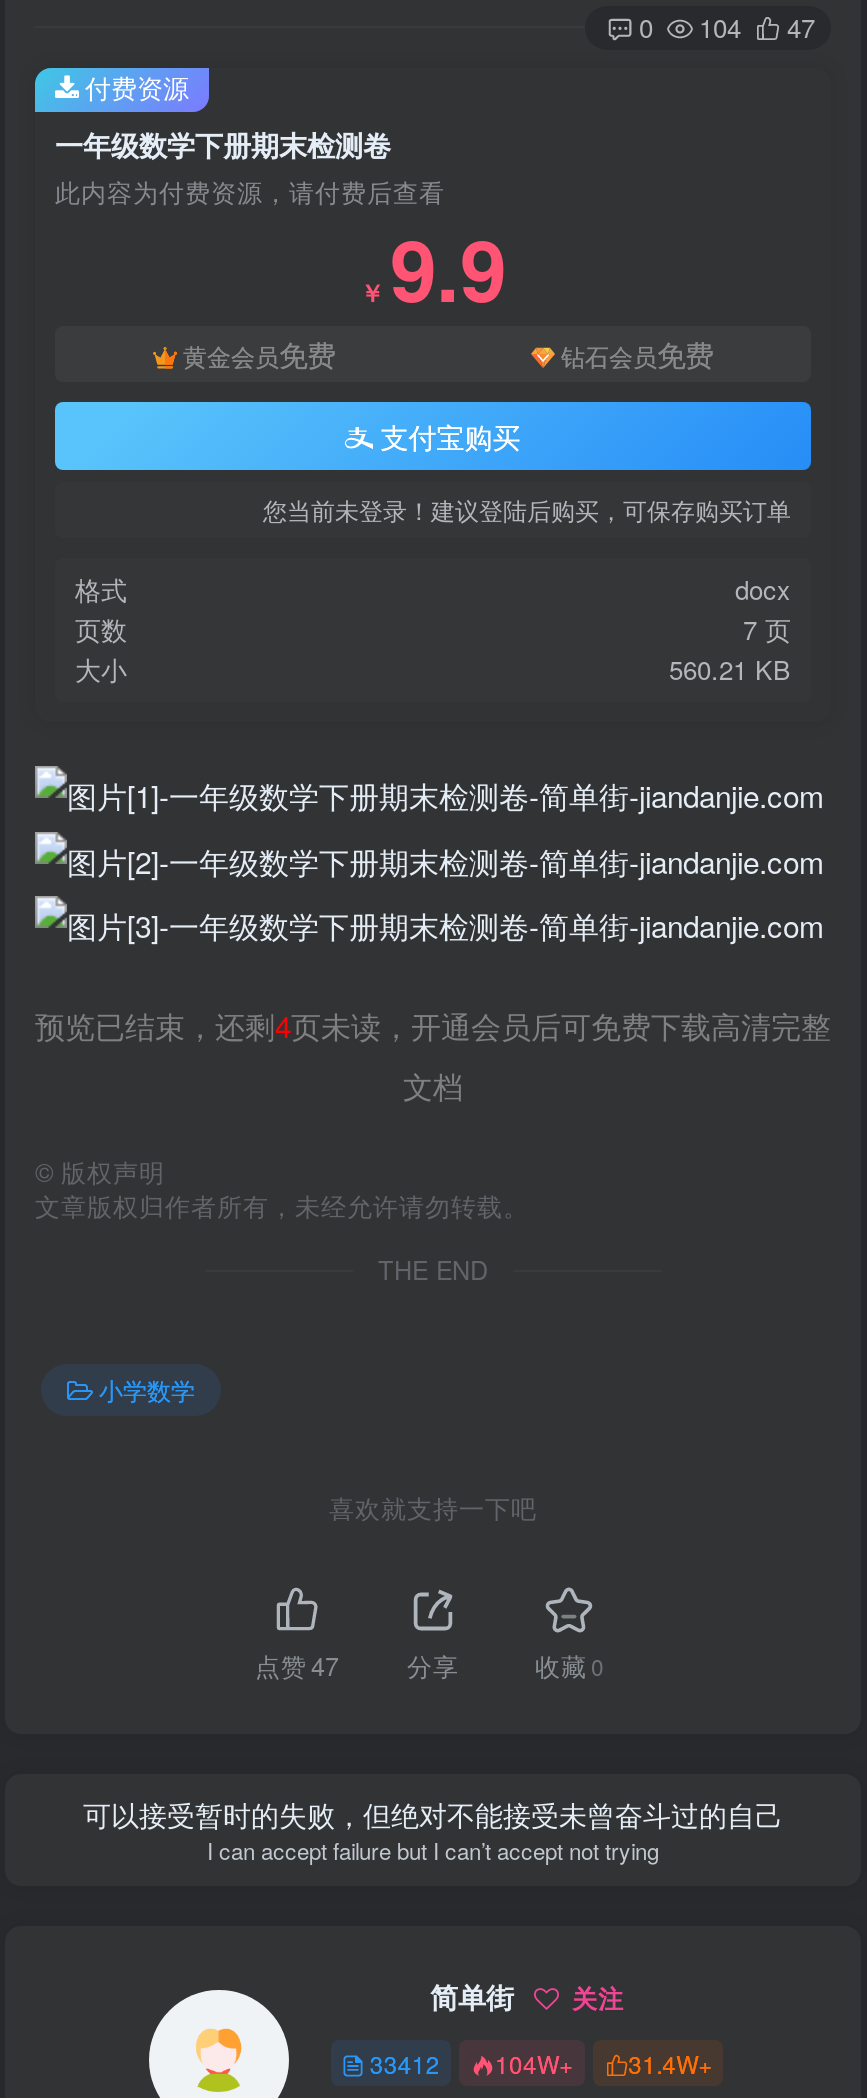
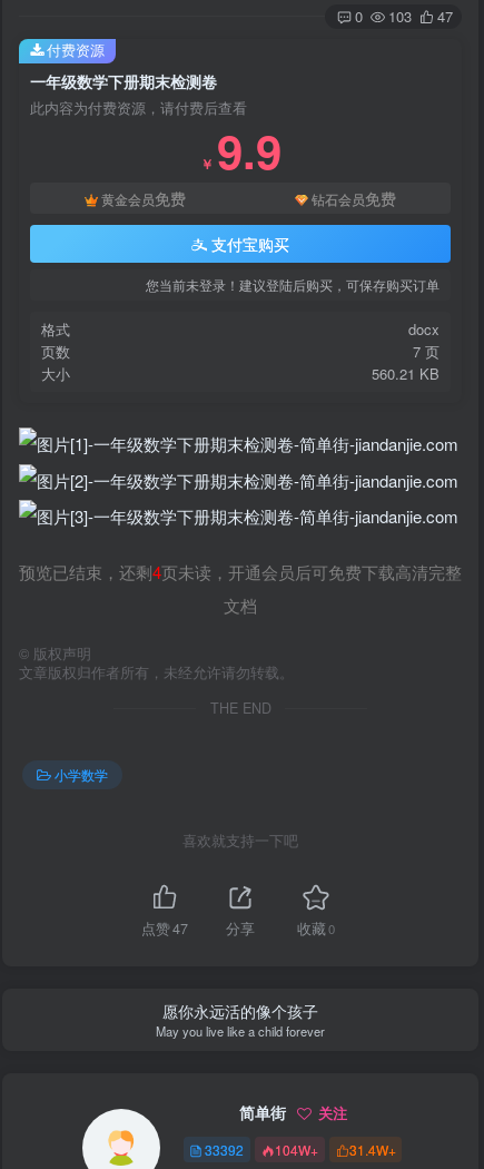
[639,9,815,47] 0 104 47 -> [355,6,453,27] 0 103 47
[83,1794,783,1866] 可以接受暂时的失败，但绝对不能接受未曾奋斗过的自己 | I can accept failure but I can’t accept not trying -> [156,1000,325,1040] 愿你永远活的像个孩子 | May you live like a child forever
[370,2046,712,2080] 33412 104W+ 31.4W+ -> [205,1140,396,1159] 33392 104W+ 31.4W+

